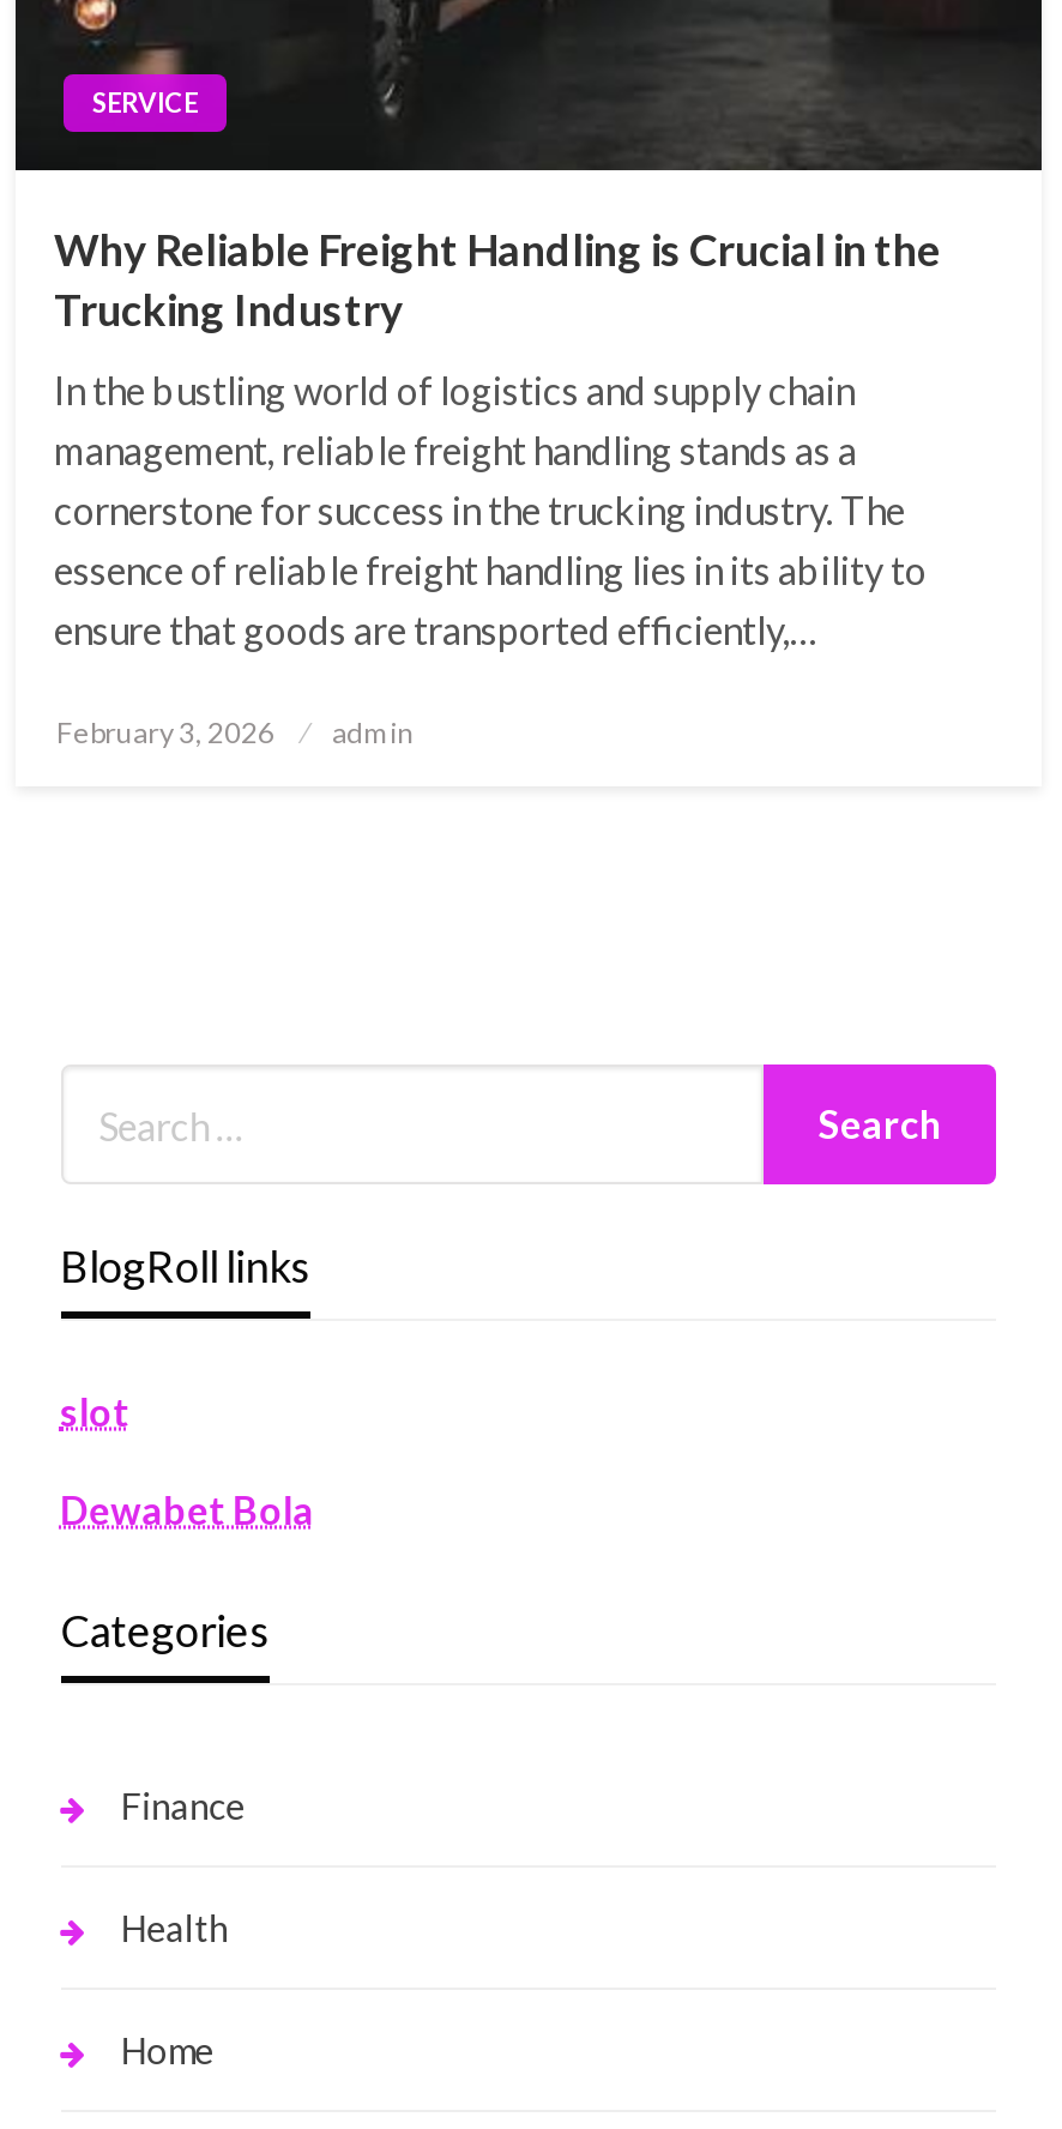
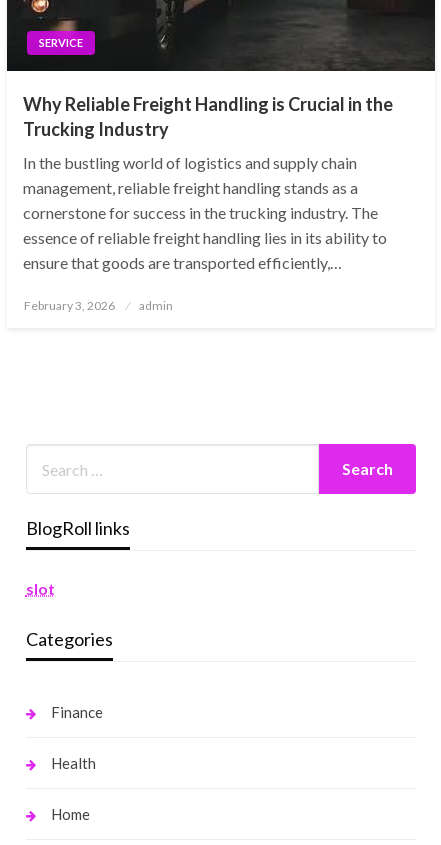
[60,1487,315,1532] Dewabet Bola -> none

